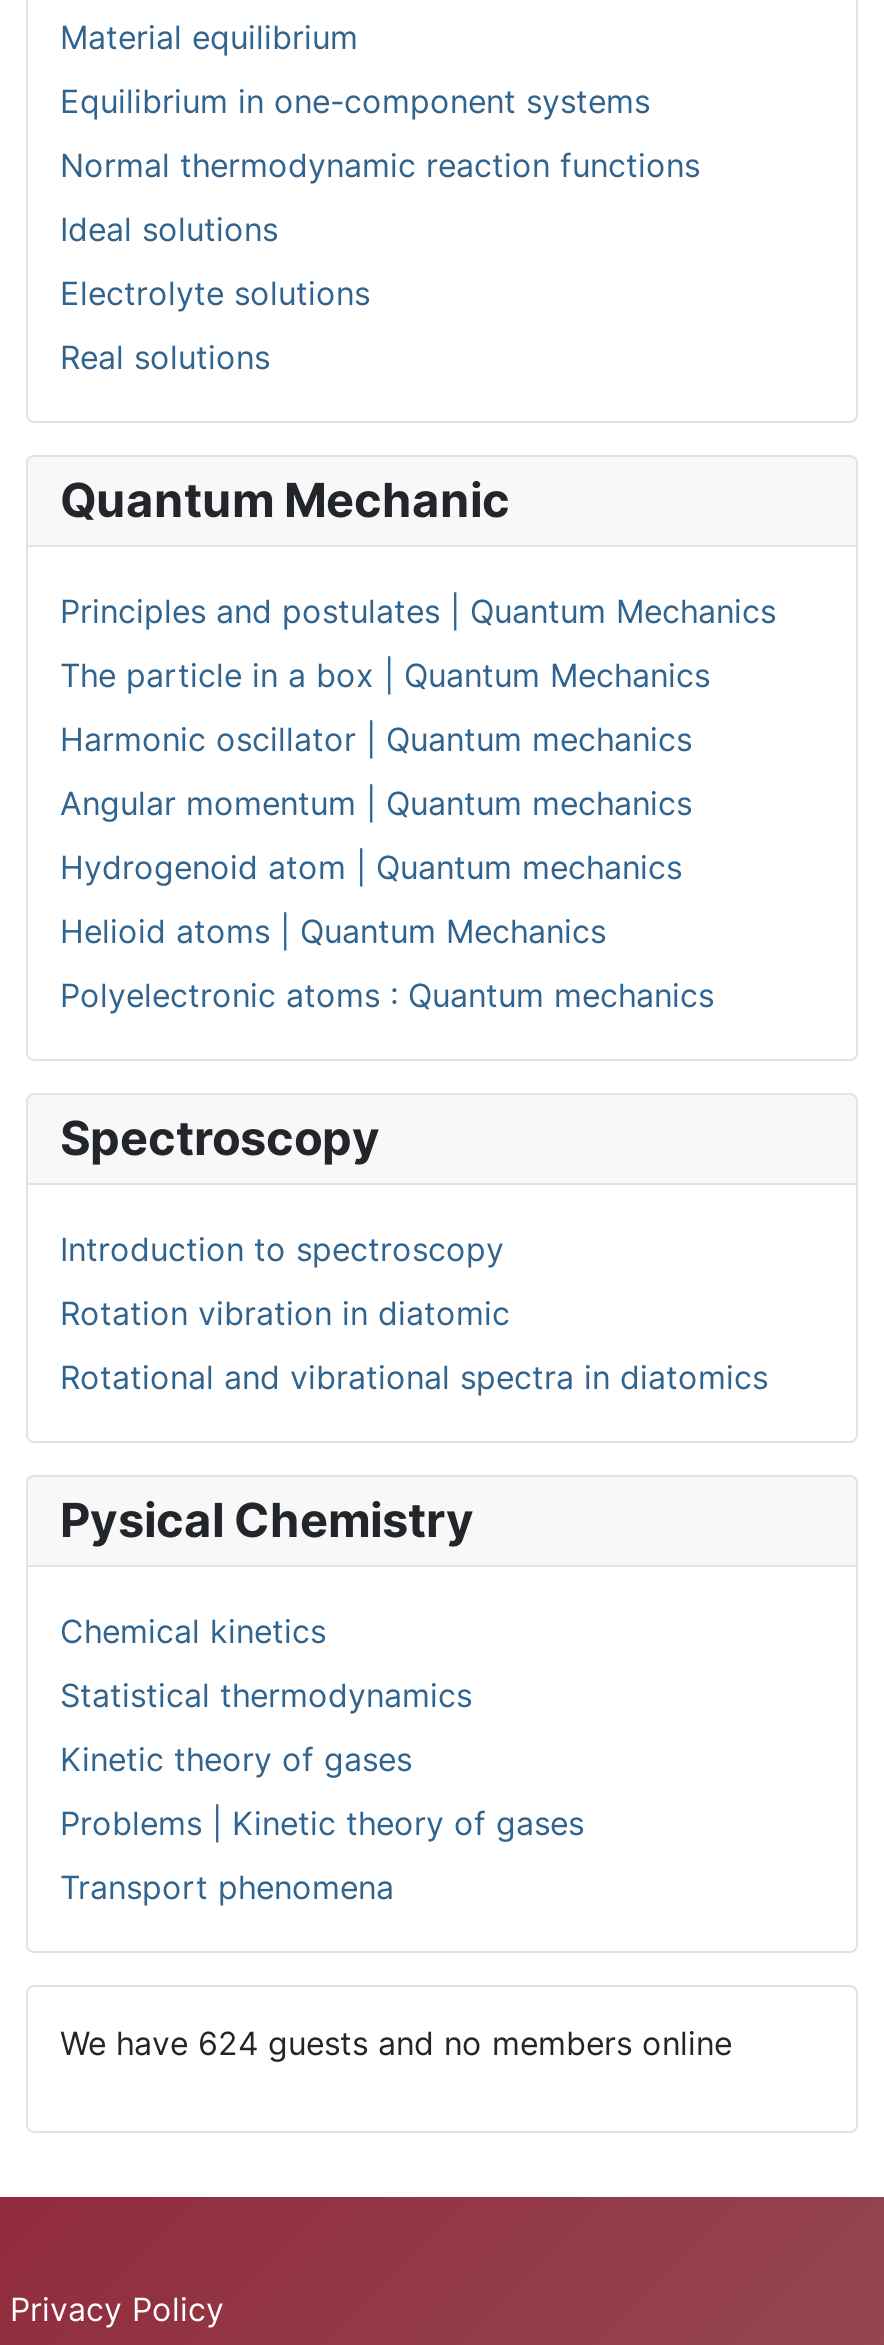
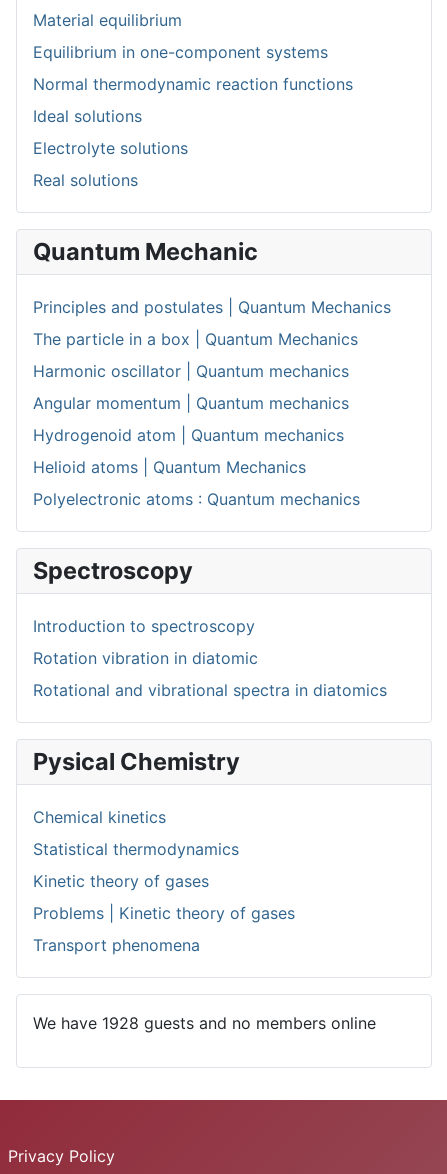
[60,2022,732,2062] We have 624 guests and no members online -> [33,1012,376,1032] We have 1928 guests and no members online

